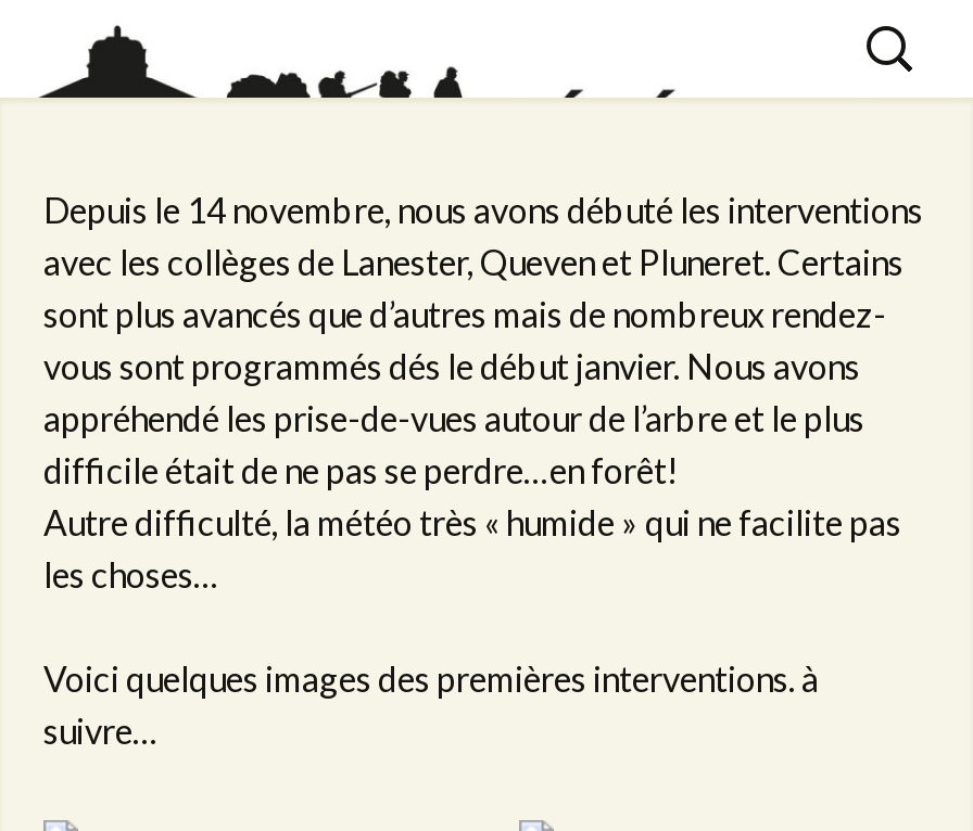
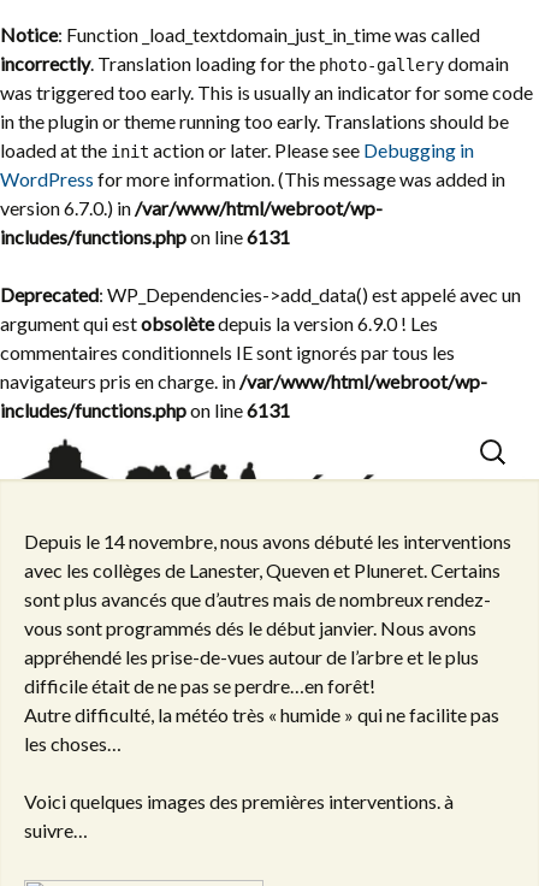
none -> [0,23,533,421] Notice: Function _load_textdomain_just_in_time was called | incorrectly. Translation loading for the photo-gallery domain | was triggered too early. This is usually an indicator for some code | in the plugin or theme running too early. Translations should be | loaded at the init action or later. Please see Debugging in | WordPress for more information. (This message was added in | version 6.7.0.) in /var/www/html/webroot/wp- | includes/functions.php on line 6131 | Deprecated: WP_Dependencies->add_data() est appelé avec un | argument qui est obsolète depuis la version 6.9.0 ! Les | commentaires conditionnels IE sont ignorés par tous les | navigateurs pris en charge. in /var/www/html/webroot/wp- | includes/functions.php on line 6131

